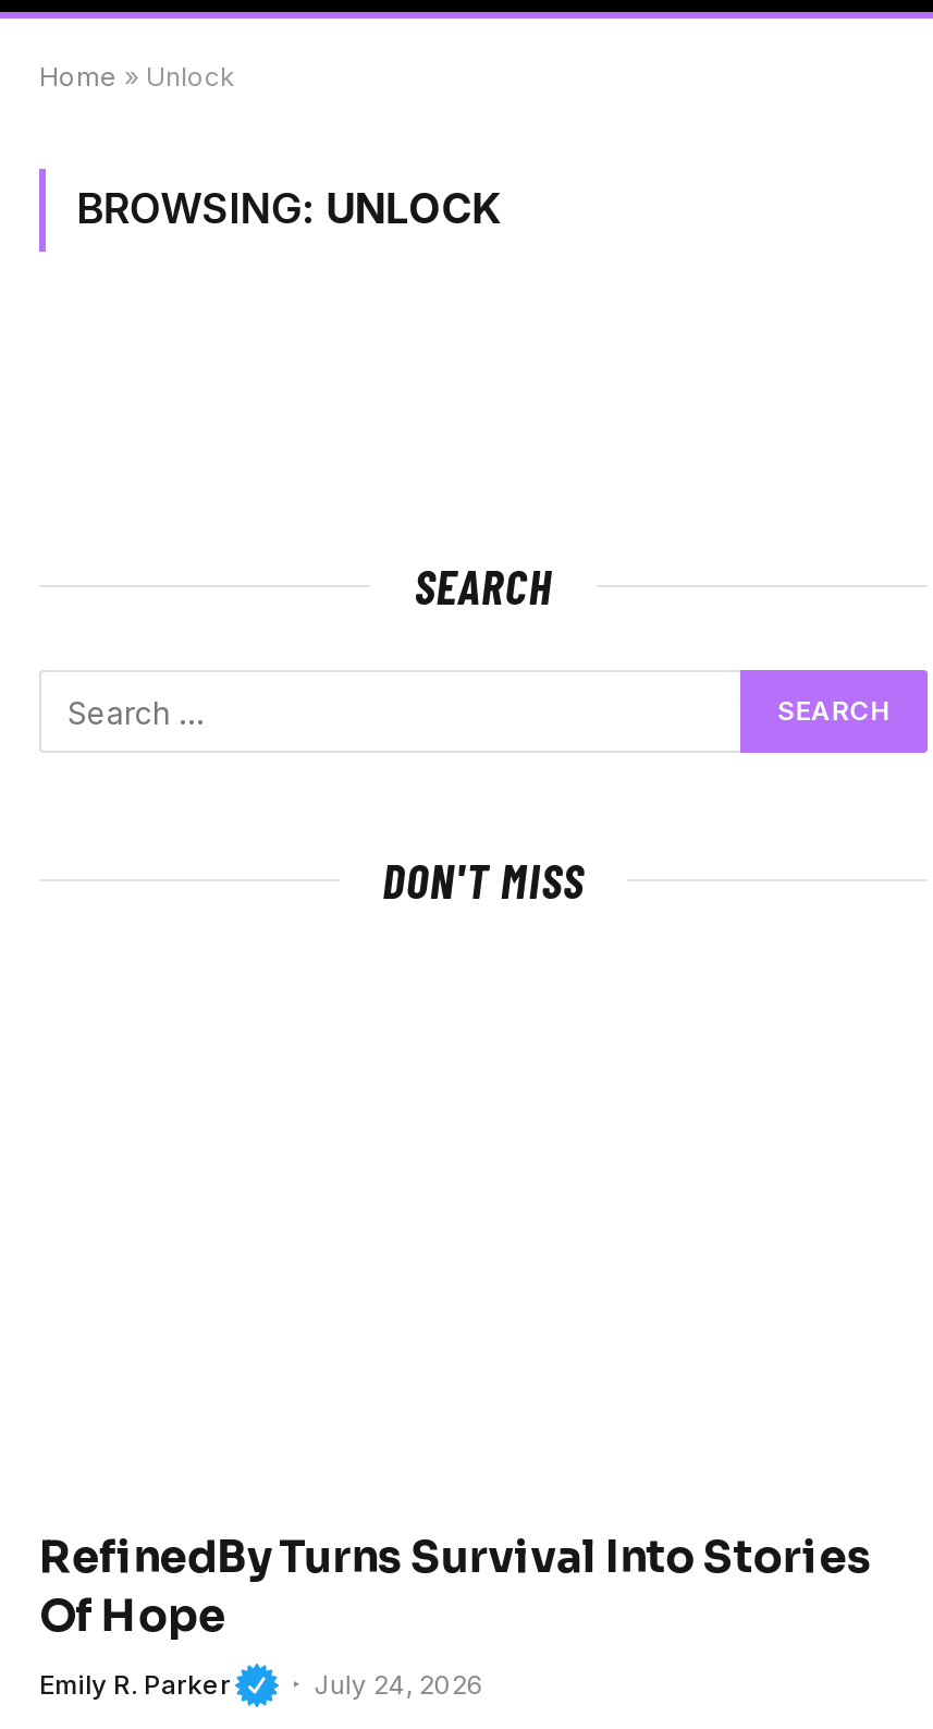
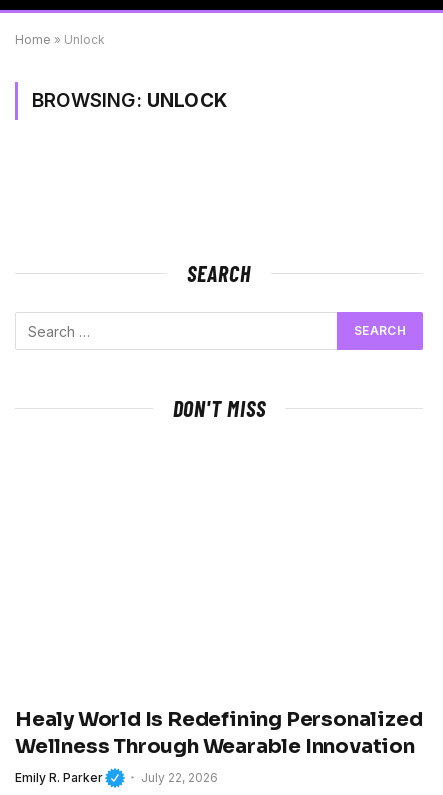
[39,1530,872,1644] RefinedBy Turns Survival Into Stories | Of Hope -> [15,707,422,759] Healy World Is Redefining Personalized | Wellness Through Wearable Innovation
[314,1668,484,1701] July 24, 2026 -> [141,770,218,785] July 22, 2026

